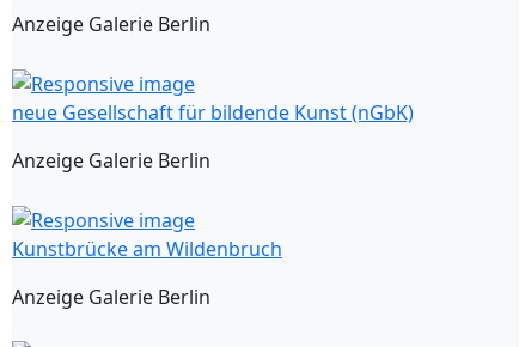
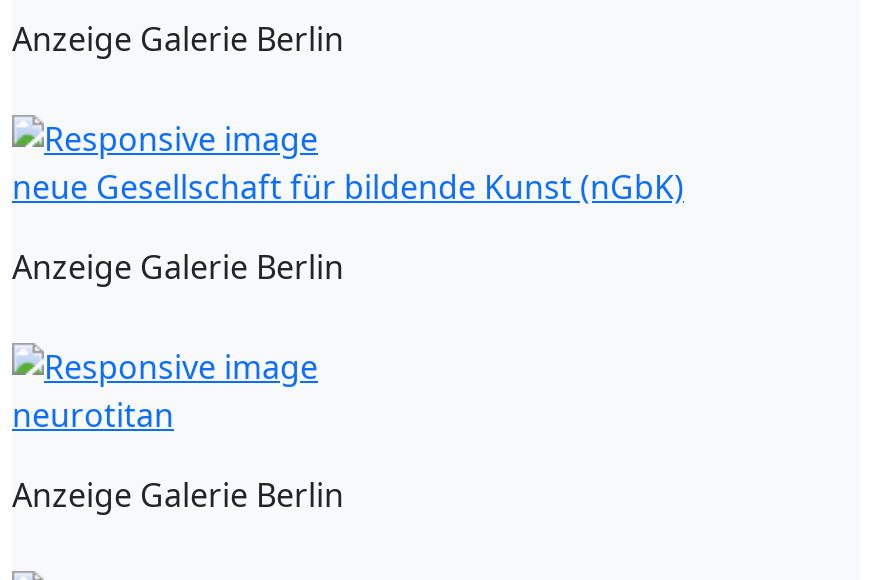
[12,235,282,262] Kunstbrücke am Wildenbruch -> [12,393,174,437] neurotitan

